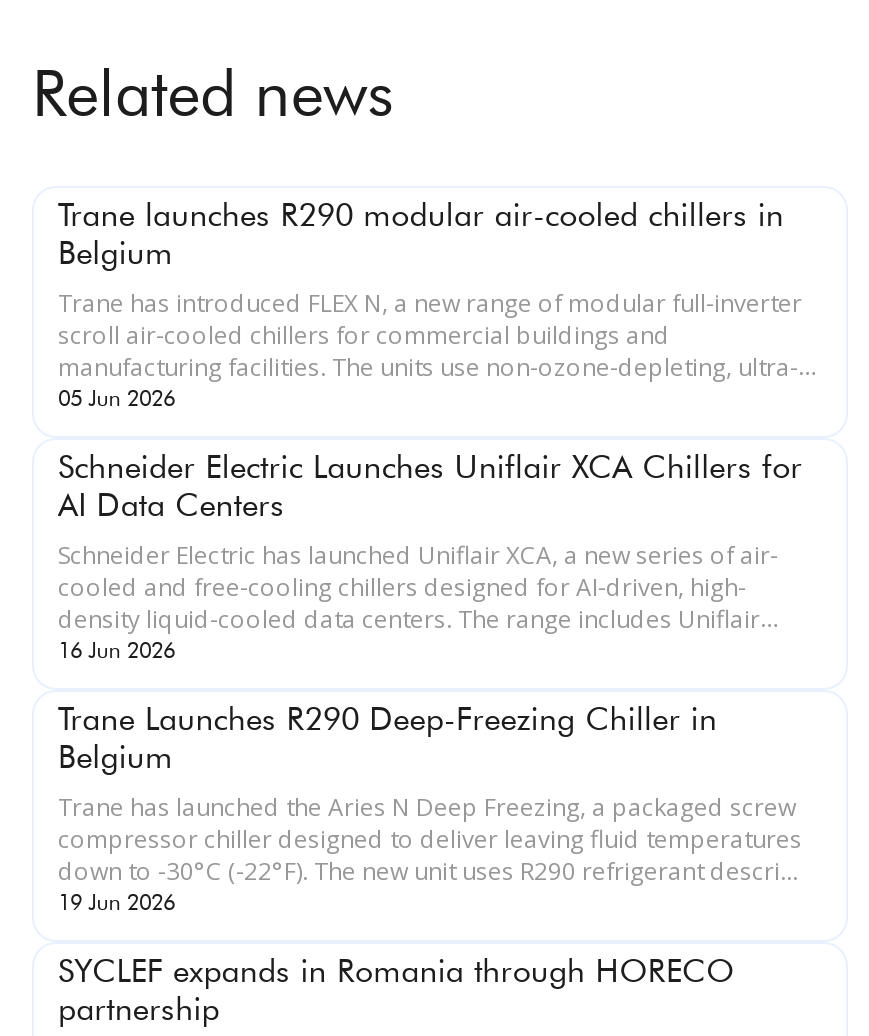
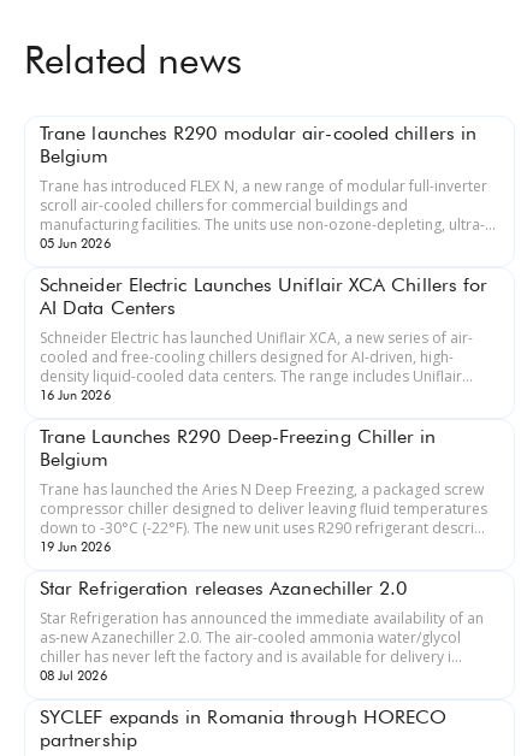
none -> [40,576,484,683] Star Refrigeration releases Azanechiller 2.0 | Star Refrigeration has announced the immediate availability of an | as-new Azanechiller 2.0. The air-cooled ammonia water/glycol | chiller has never left the factory and is available for delivery i... | 08 Jul 2026

